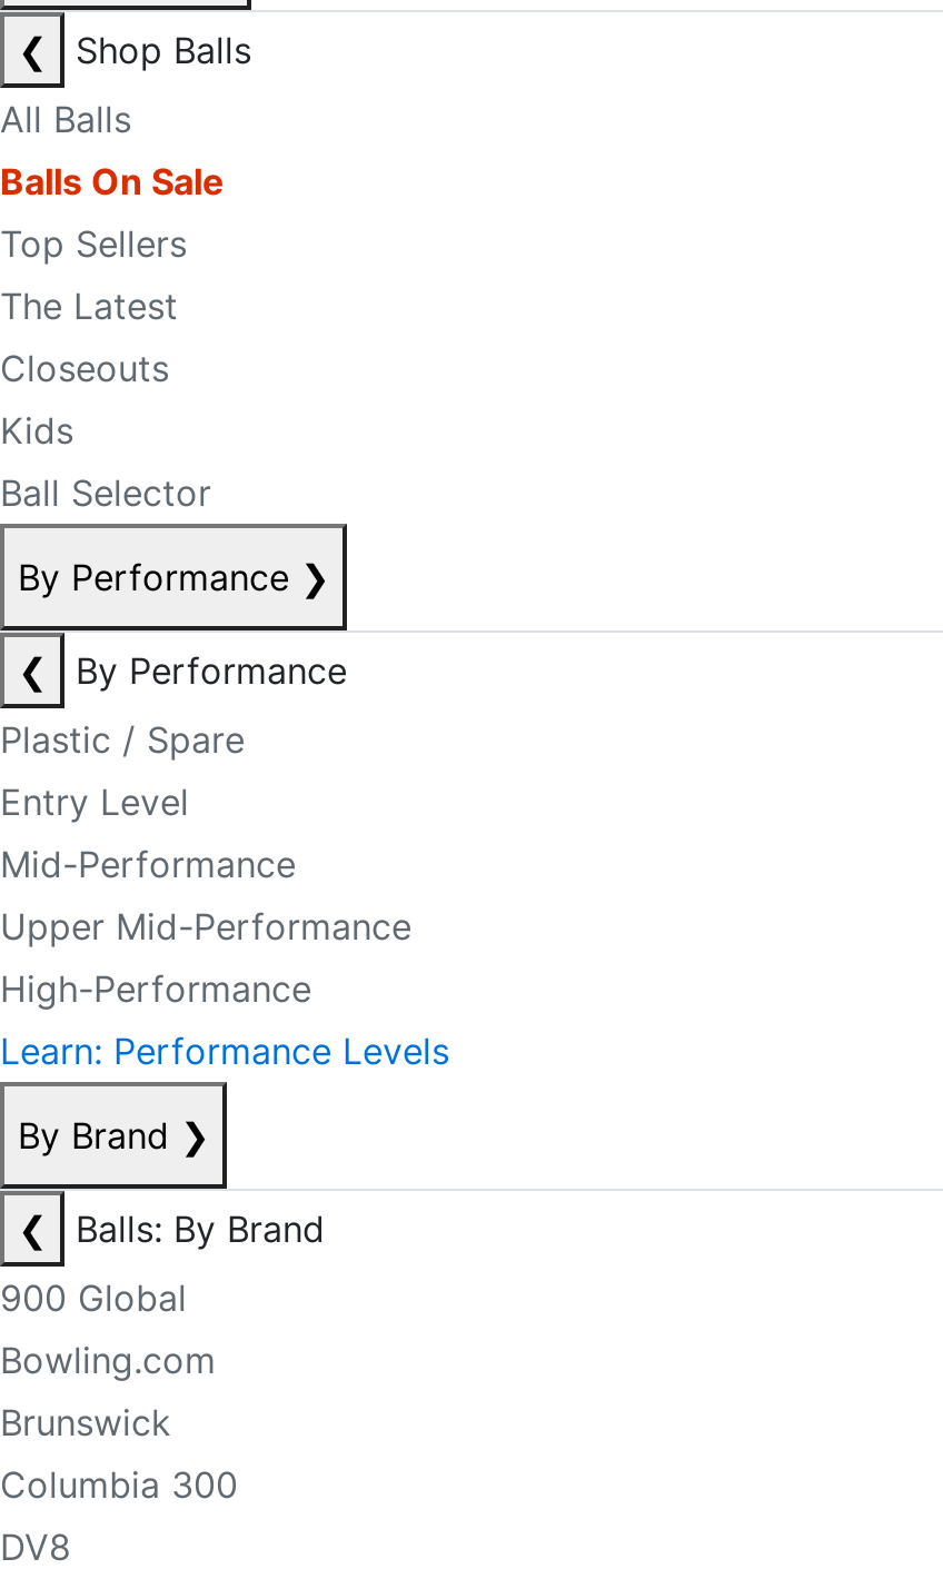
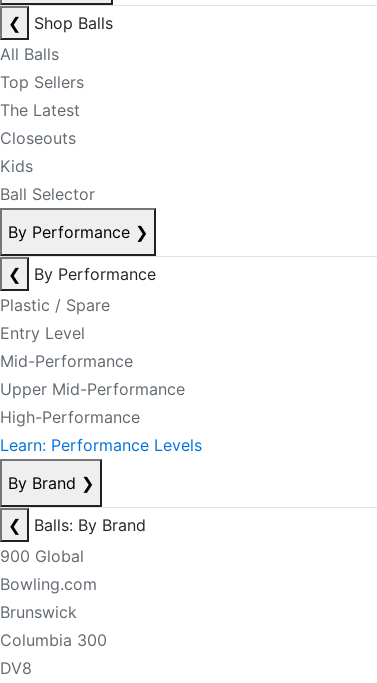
[0,159,225,203] Balls On Sale -> none

